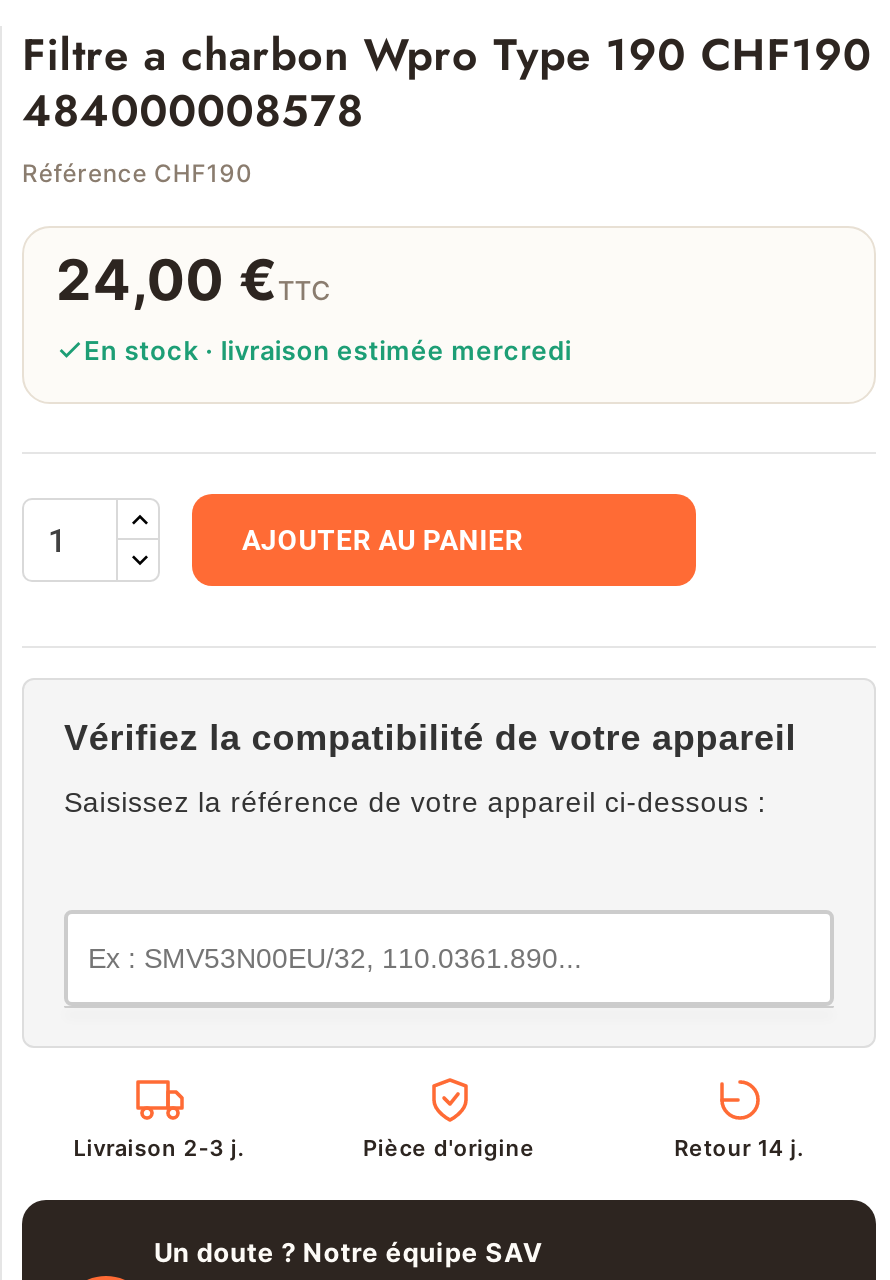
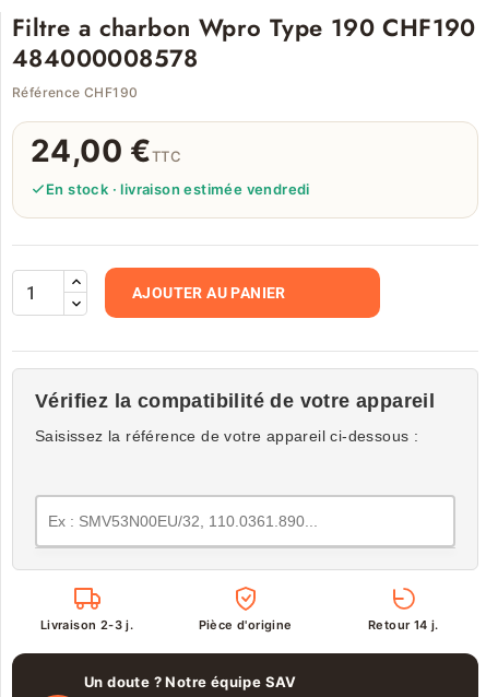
[84,334,572,366] En stock · livraison estimée mercredi -> [46,180,310,198] En stock · livraison estimée vendredi

